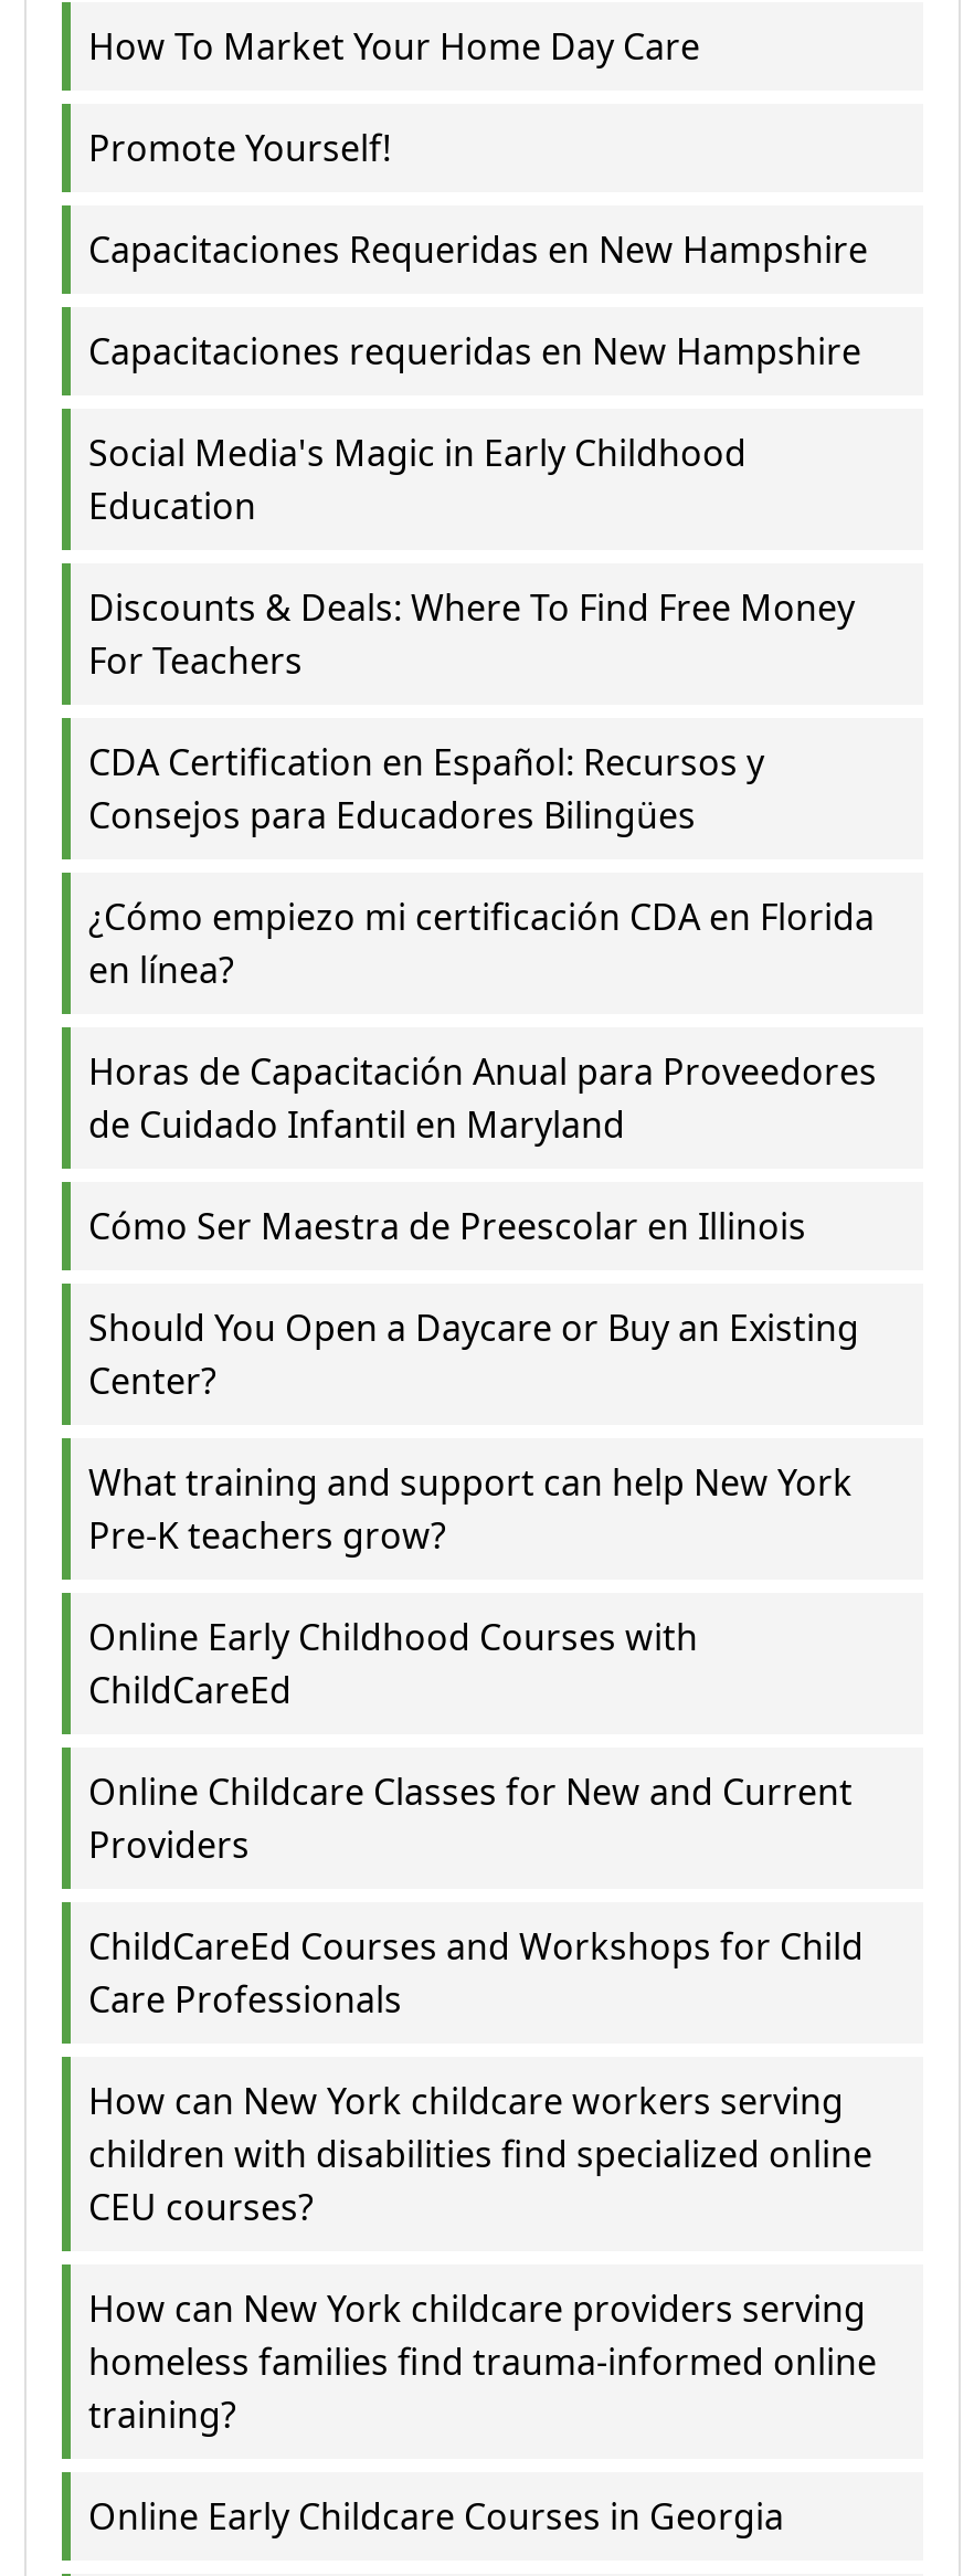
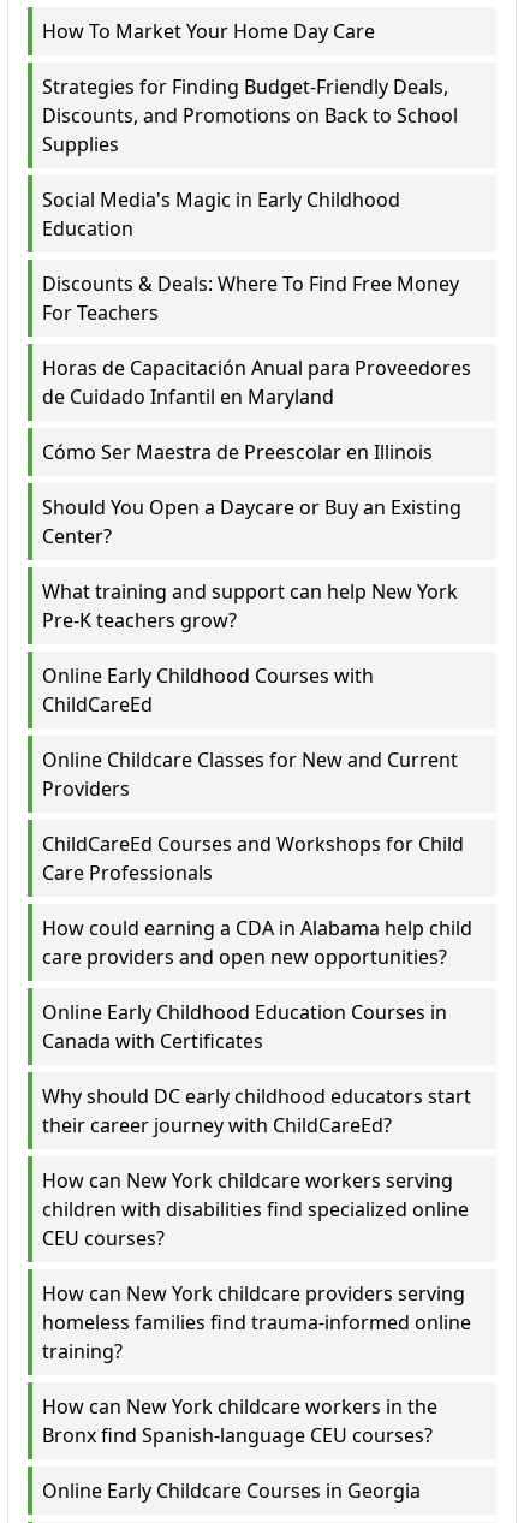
[88,124,868,376] Promote Yourself! | Capacitaciones Requeridas en New Hampshire | Capacitaciones requeridas en New Hampshire -> [42,74,458,158] Strategies for Finding Budget-Friendly Deals, | Discounts, and Promotions on Back to School | Supplies
moved [88,429,855,685] -> [42,187,459,326]: Social Media's Magic in Early Childhood | Education | Discounts & Deals: Where To Find Free Money | For Teachers
[88,738,875,995] CDA Certification en Español: Recursos y | Consejos para Educadores Bilingües | ¿Cómo empiezo mi certificación CDA en Florida | en línea? -> none
moved [88,1048,877,2024] -> [42,355,471,886]: Horas de Capacitación Anual para Proveedores | de Cuidado Infantil en Maryland | Cómo Ser Maestra de Preescolar en Illinois | ... | ChildCareEd Courses and Workshops for Child | Care Professionals
none -> [42,915,472,1139] How could earning a CDA in Alabama help child | care providers and open new opportunities? | Online Early Childhood Education Courses in | Canada with Certificates | Why should DC early childhood educators start | their career journey with ChildCareEd?
none -> [42,1393,437,1449] How can New York childcare workers in the | Bronx find Spanish-language CEU courses?

